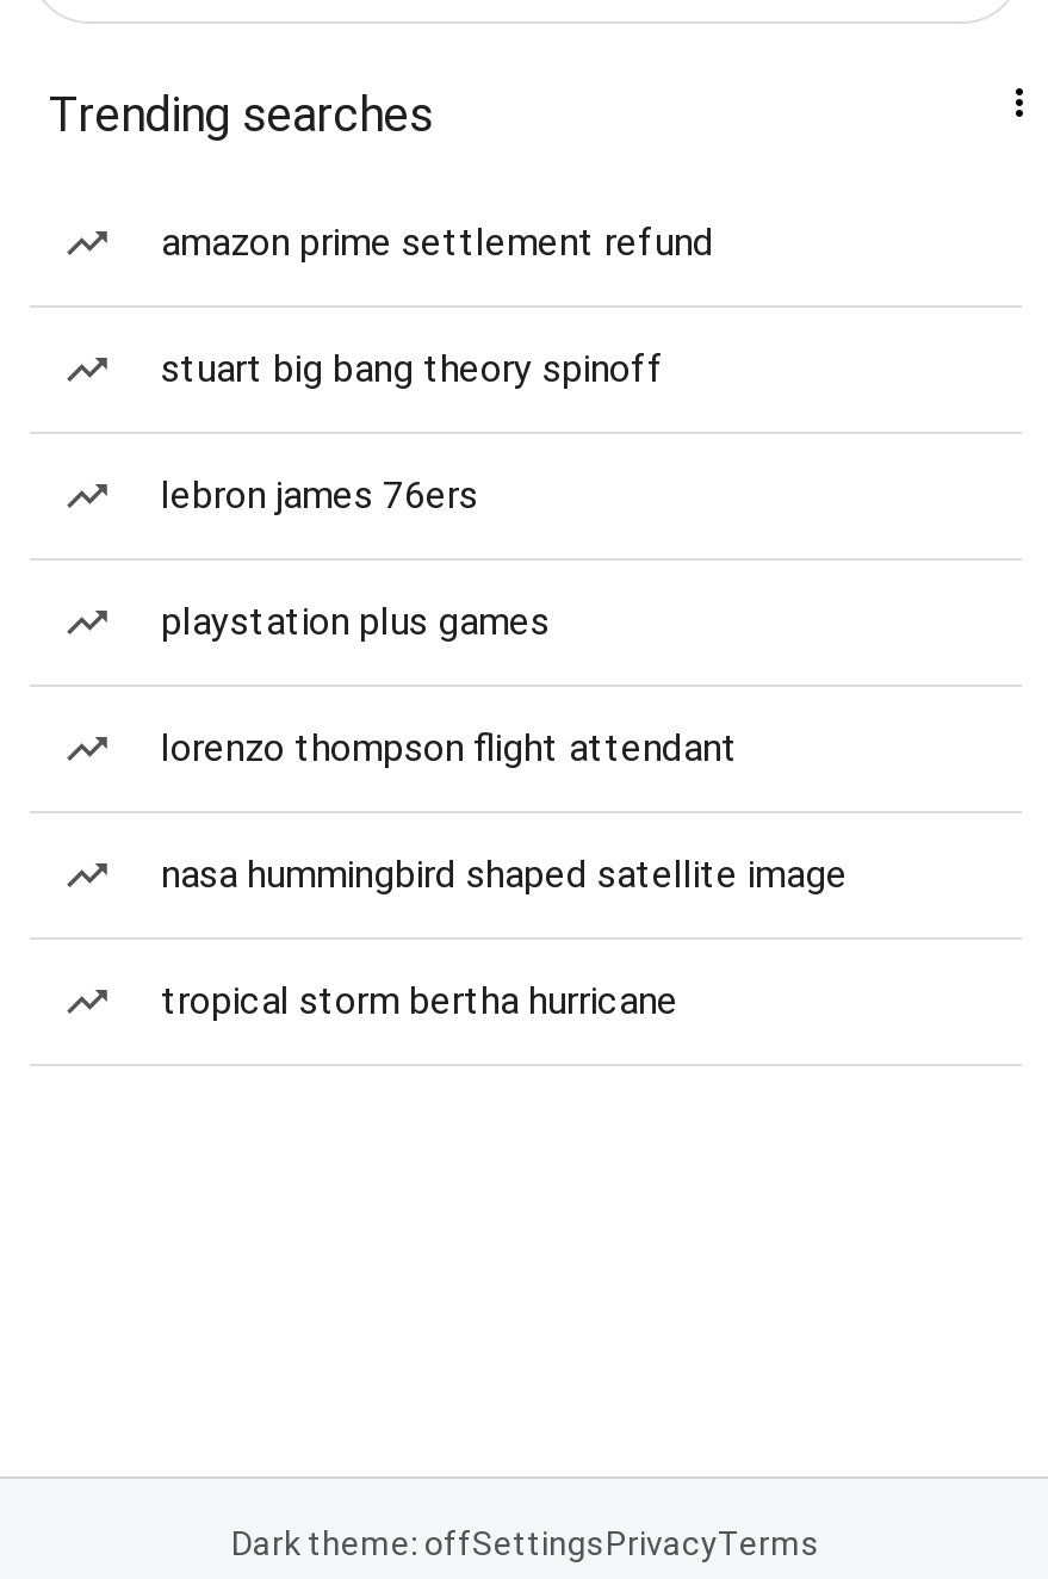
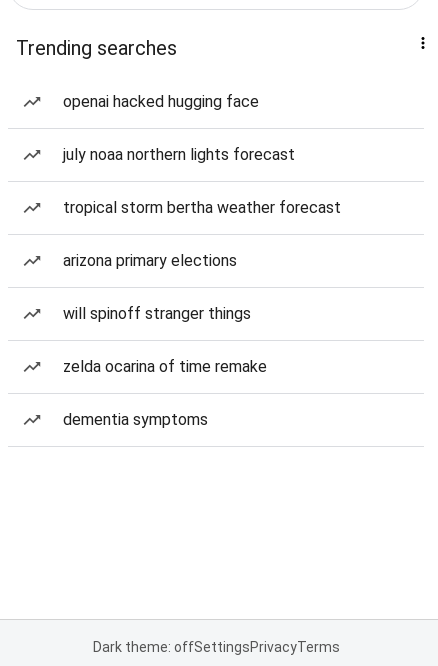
[161,219,714,265] amazon prime settlement refund -> [63,92,259,111] openai hacked hugging face
[161,346,664,391] stuart big bang theory spinoff -> [63,145,295,164] july noaa northern lights forecast
[161,472,478,518] lebron james 76ers -> [63,198,341,217] tropical storm bertha weather forecast
[161,599,550,644] playstation plus games -> [63,251,237,270] arizona primary elections
[161,725,738,770] lorenzo thompson flight attendant -> [63,304,251,323] will spinoff stranger things
[161,852,848,897] nasa hummingbird shaped satellite image -> [63,357,267,376] zelda ocarina of time remake
[161,978,678,1023] tropical storm bertha hurricane -> [63,410,208,429] dementia symptoms

